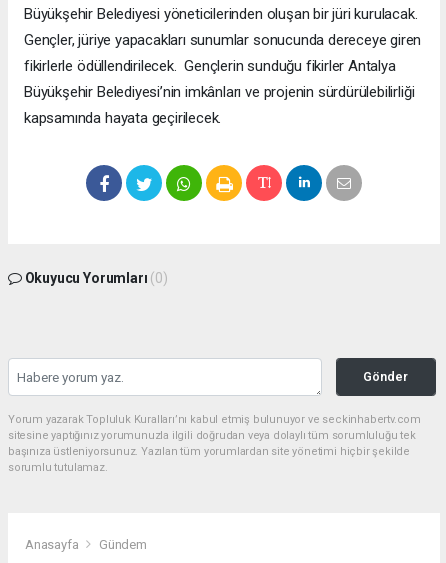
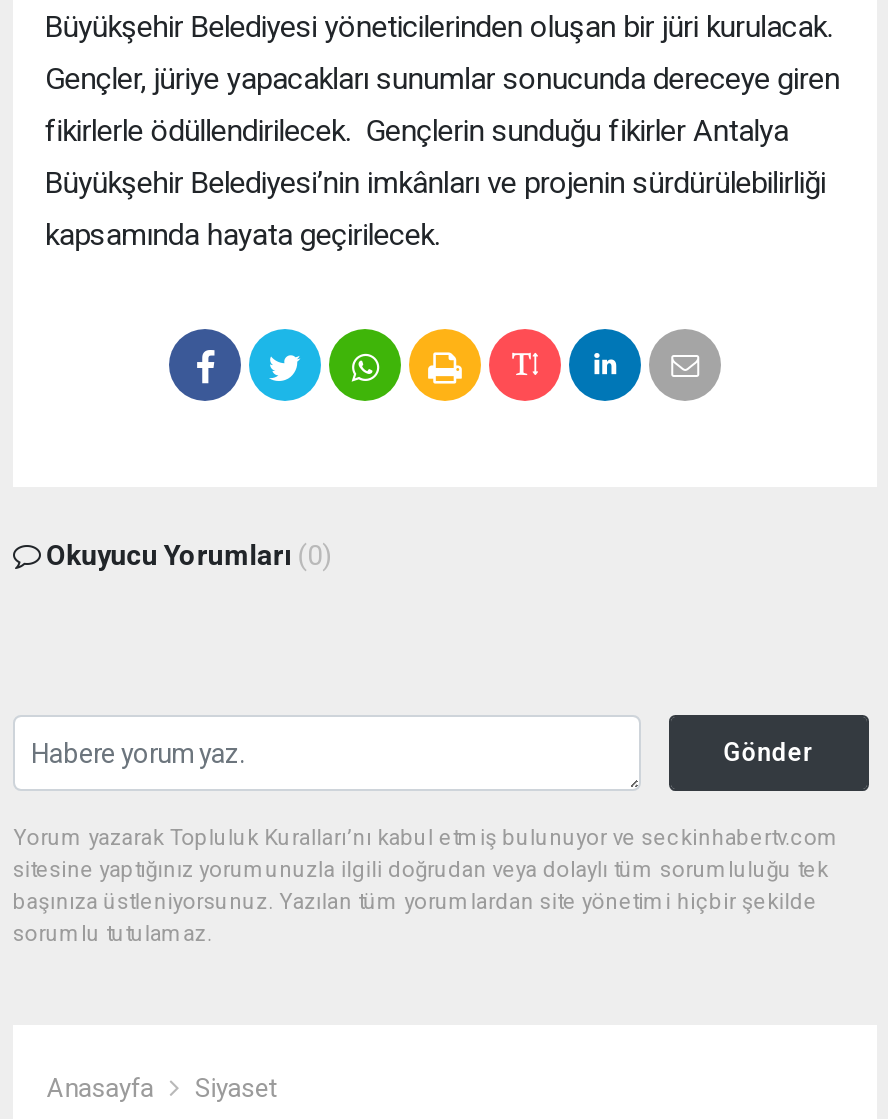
[99,537,147,552] Gündem -> [195,1073,276,1103] Siyaset

